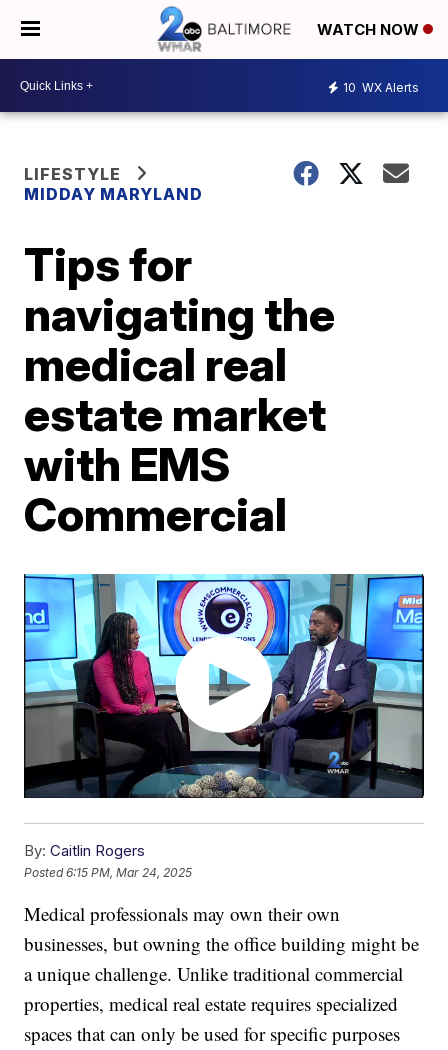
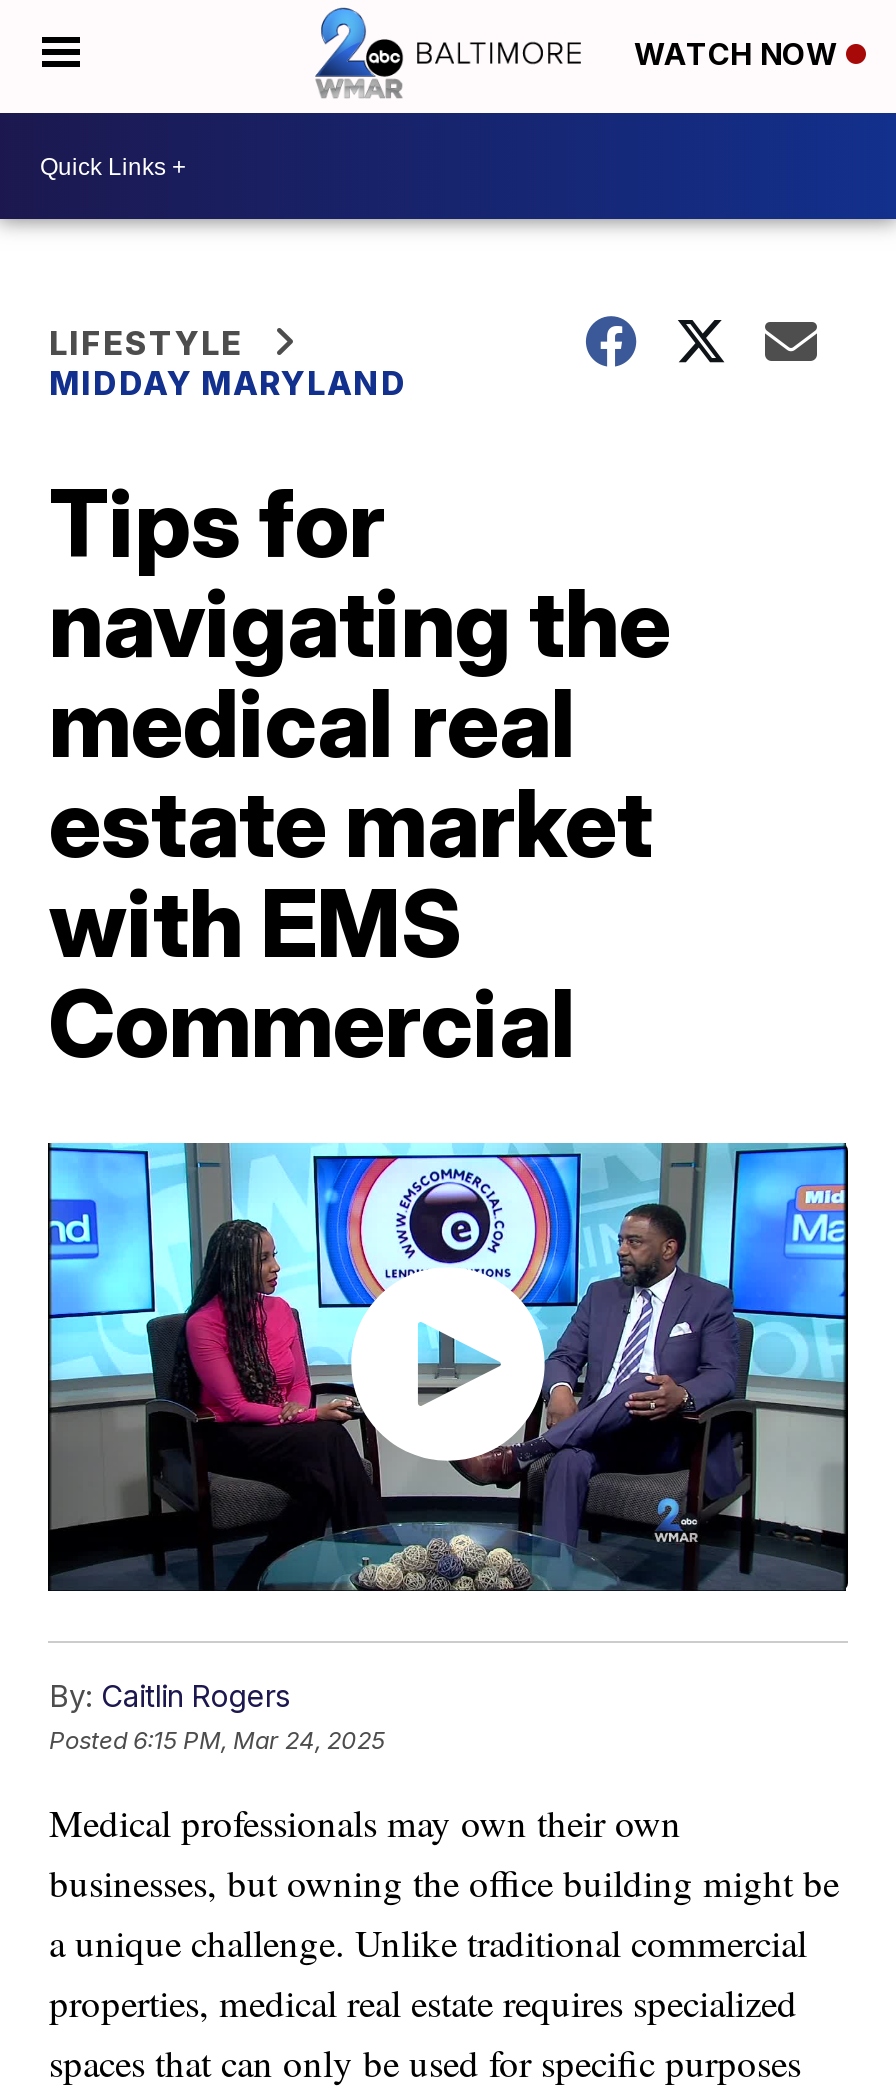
[343,79,419,94] 10 WX Alerts -> none

